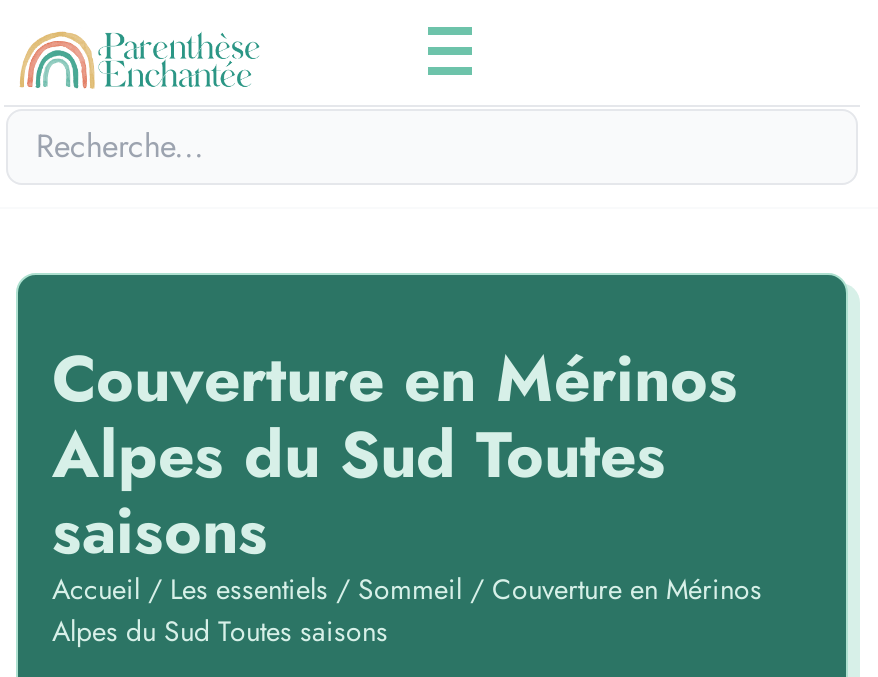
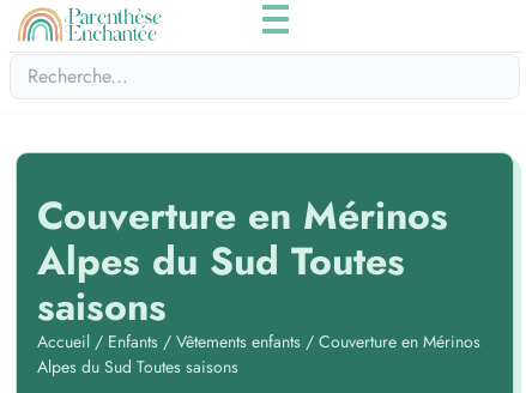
[52,568,762,608] Accueil / Les essentiels / Sommeil / Couverture en Mérinos -> [37,329,480,353] Accueil / Enfants / Vêtements enfants / Couverture en Mérinos

